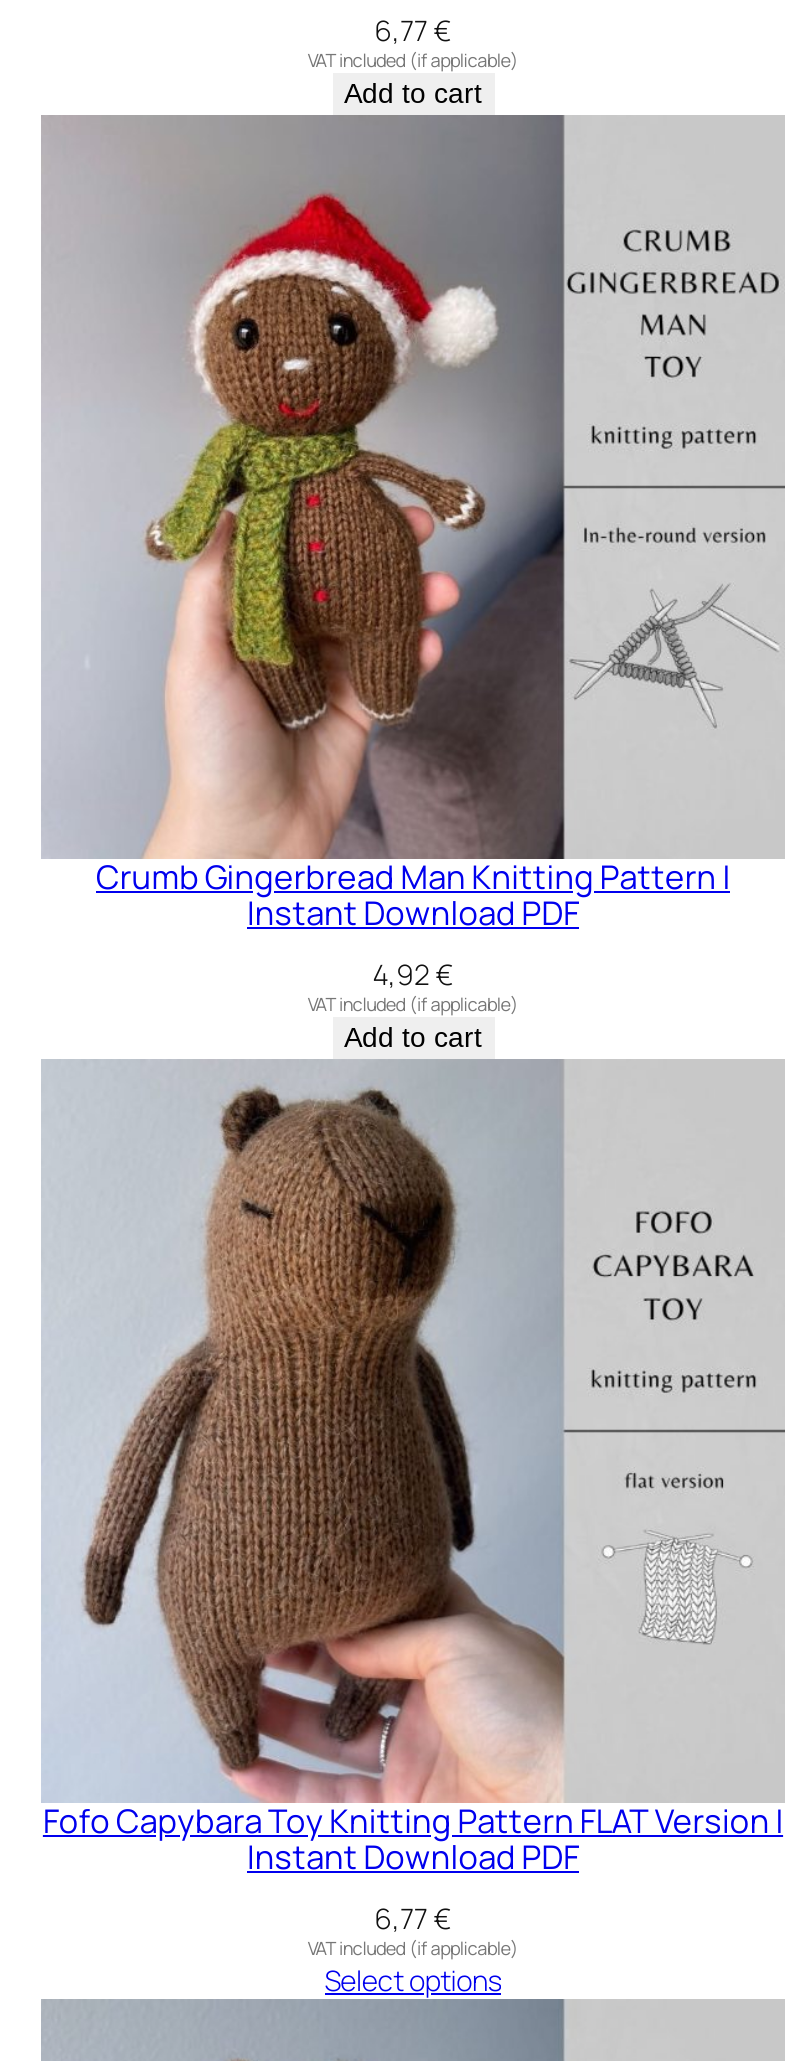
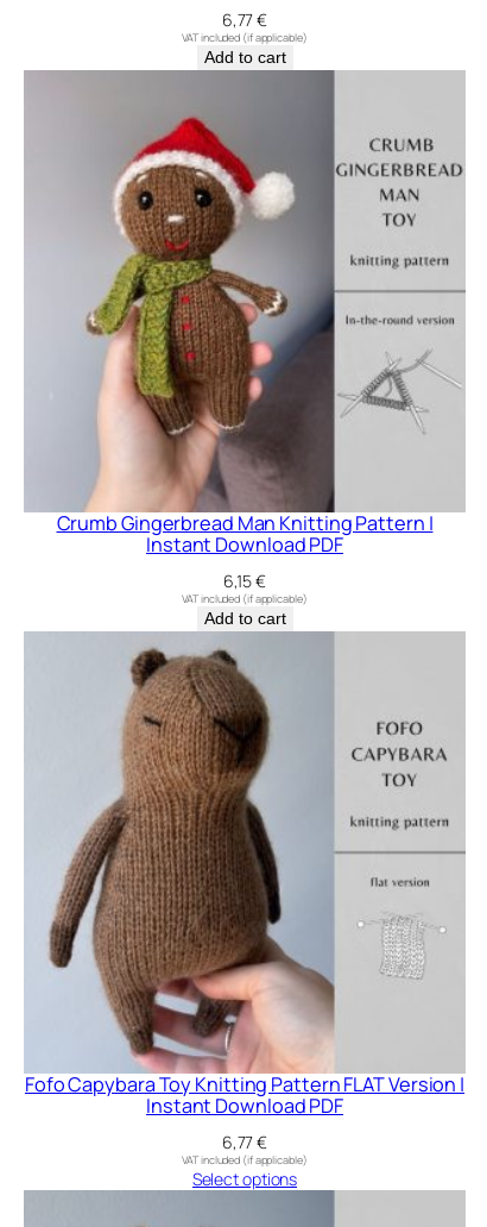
[373,954,453,992] 4,92 € -> [224,569,266,592] 6,15 €

